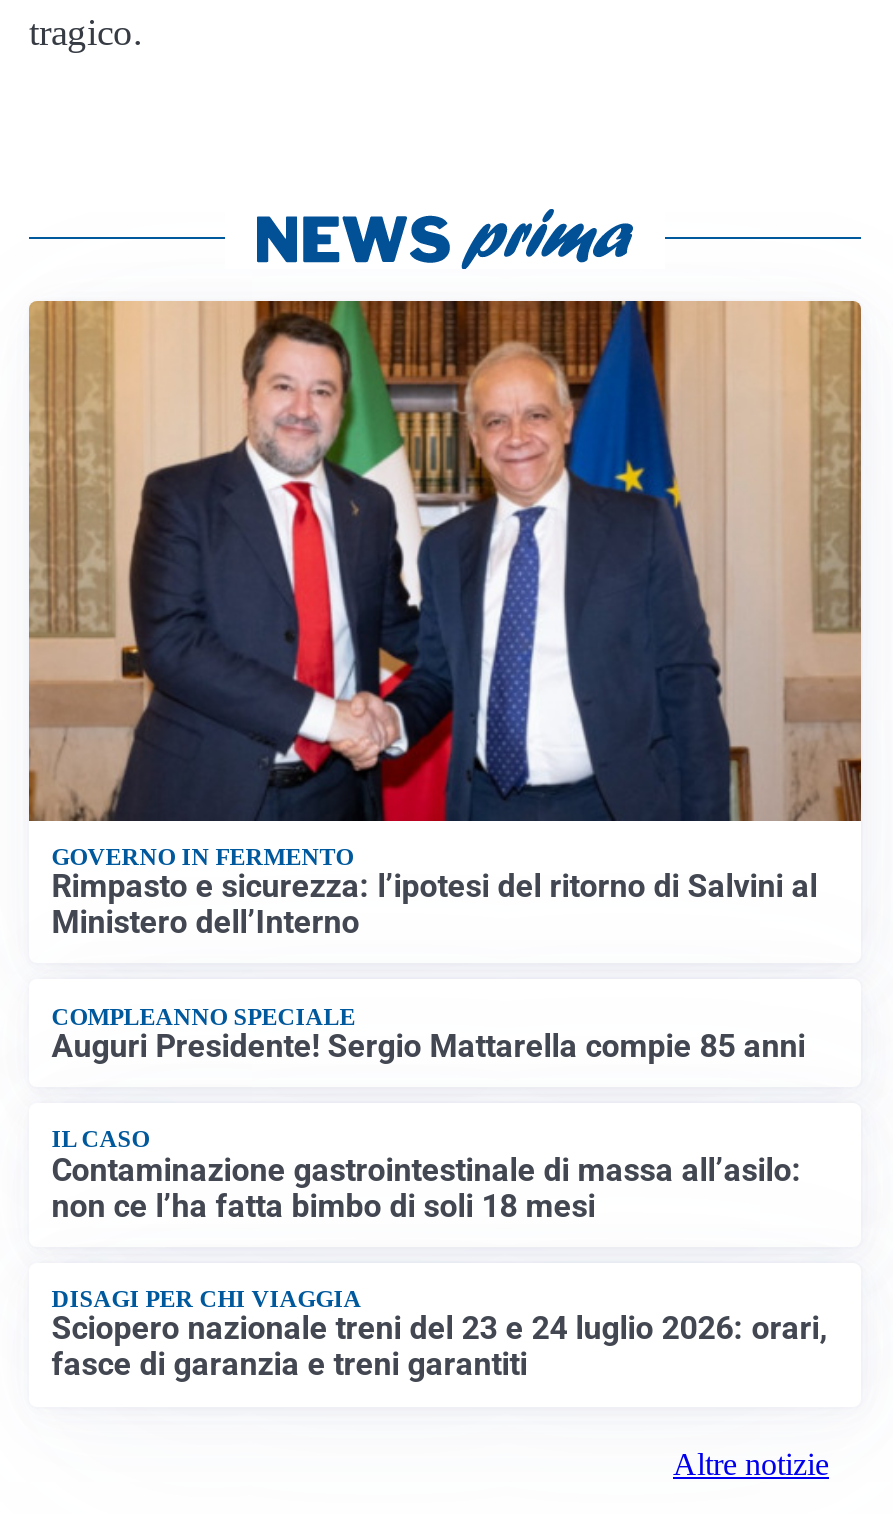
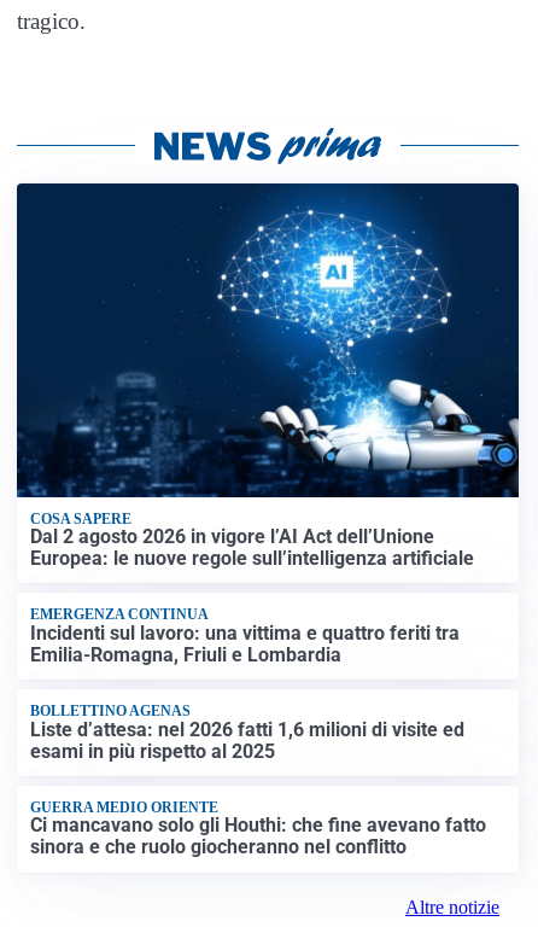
[27,299,863,941] [image] | GOVERNO IN FERMENTO | Rimpasto e sicurezza: l’ipotesi del ritorno di Salvini al | Ministero dell’Interno -> [16,182,520,570] [image] | COSA SAPERE | Dal 2 agosto 2026 in vigore l’AI Act dell’Unione | Europea: le nuove regole sull’intelligenza artificiale
[51,1002,805,1065] COMPLEANNO SPECIALE | Auguri Presidente! Sergio Mattarella compie 85 anni -> [30,607,460,666] EMERGENZA CONTINUA | Incidenti sul lavoro: una vittima e quattro feriti tra | Emilia-Romagna, Friuli e Lombardia
[51,1125,801,1224] IL CASO | Contaminazione gastrointestinale di massa all’asilo: | non ce l’ha fatta bimbo di soli 18 mesi -> [30,703,465,762] BOLLETTINO AGENAS | Liste d’attesa: nel 2026 fatti 1,6 milioni di visite ed | esami in più rispetto al 2025
[51,1285,827,1384] DISAGI PER CHI VIAGGIA | Sciopero nazionale treni del 23 e 24 luglio 2026: orari, | fasce di garanzia e treni garantiti -> [30,799,486,859] GUERRA MEDIO ORIENTE | Ci mancavano solo gli Houthi: che fine avevano fatto | sinora e che ruolo giocheranno nel conflitto

